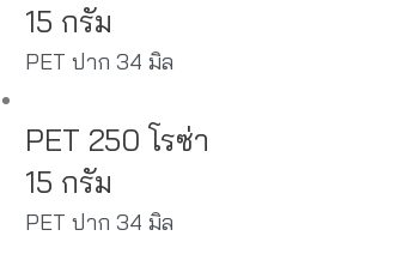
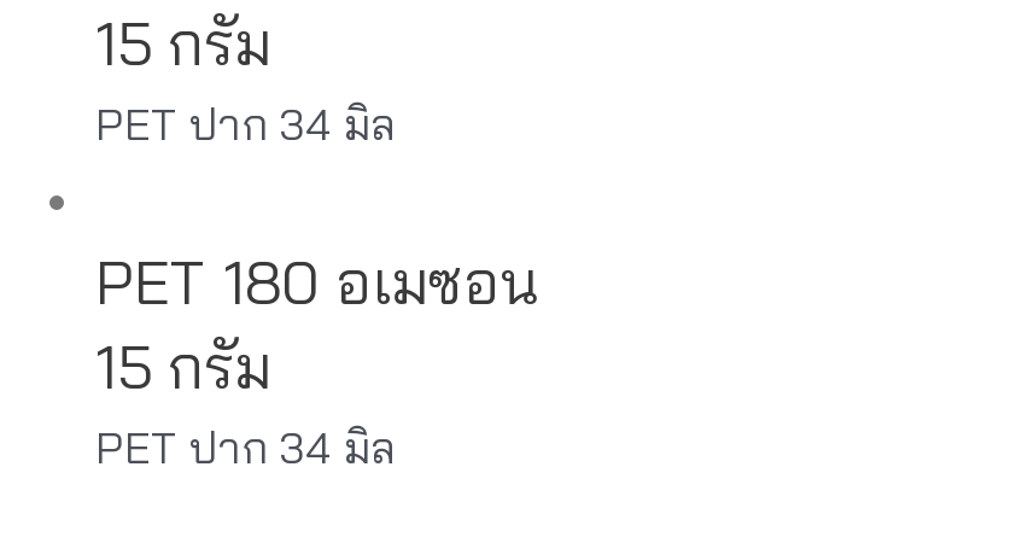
[25,121,209,159] PET 250 โรซ่า -> [95,245,542,320] PET 180 อเมซอน

